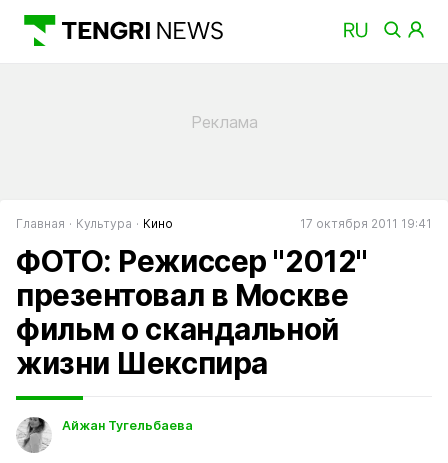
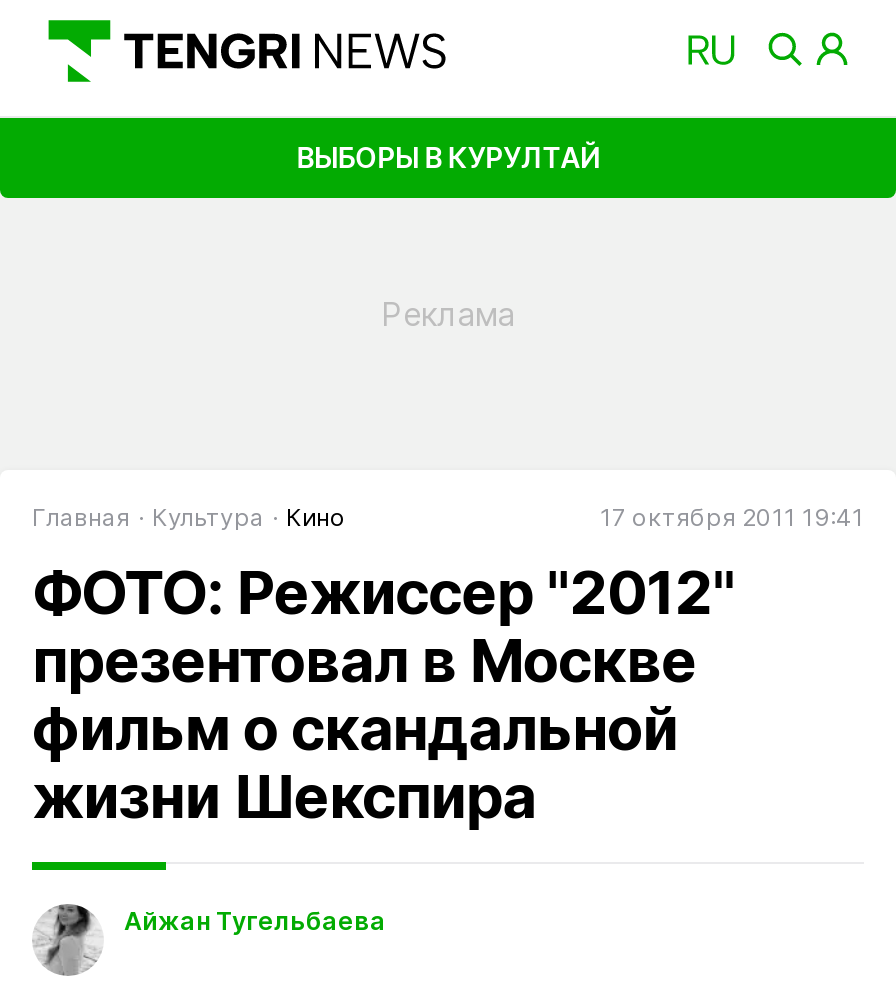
none -> [296,139,600,173] ВЫБОРЫ В КУРУЛТАЙ

